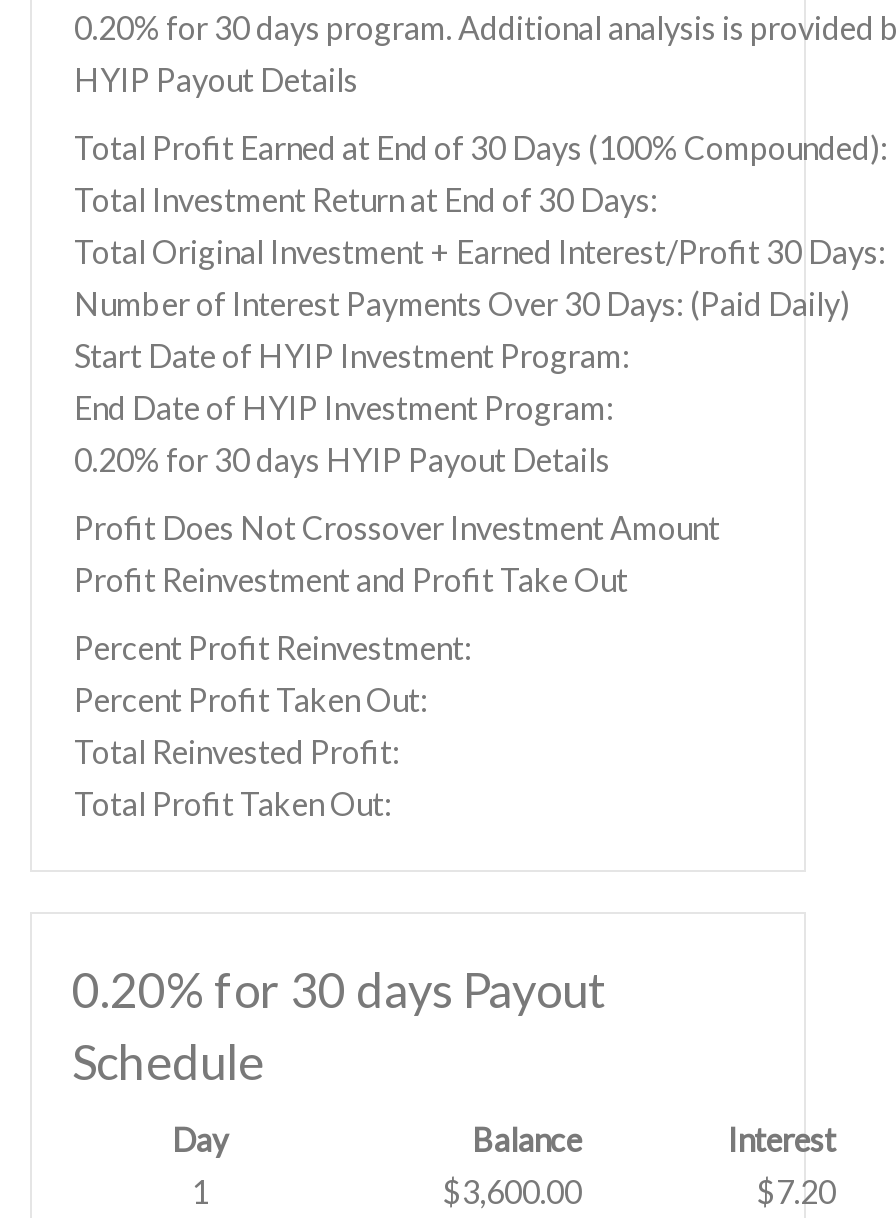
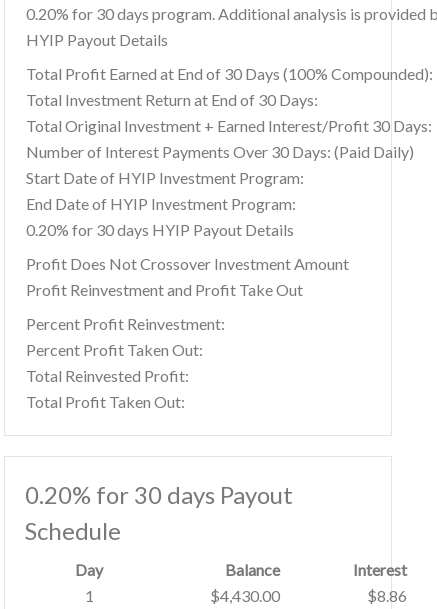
[442,1172,582,1210] $3,600.00 -> [210,586,280,605] $4,430.00
[756,1172,836,1210] $7.20 -> [367,586,407,605] $8.86

